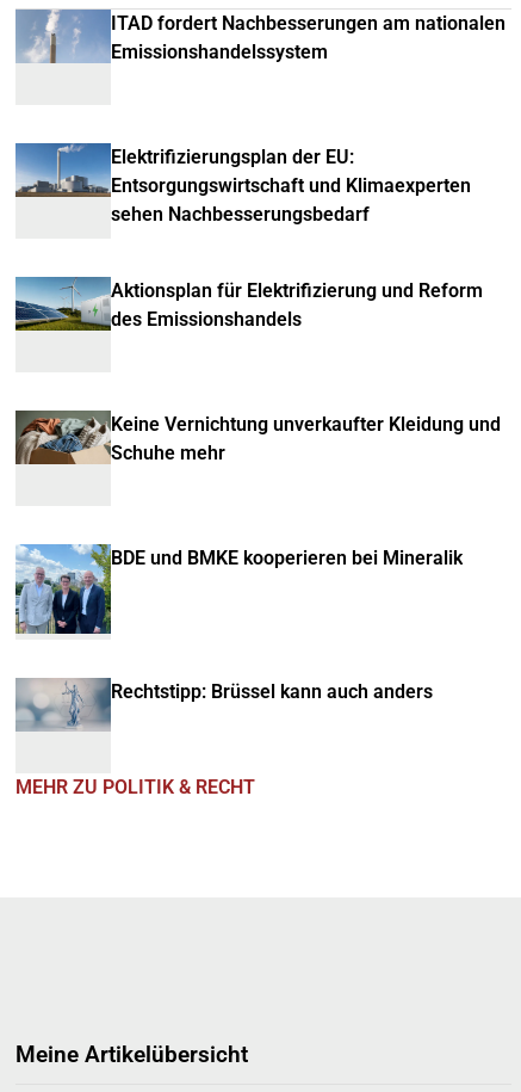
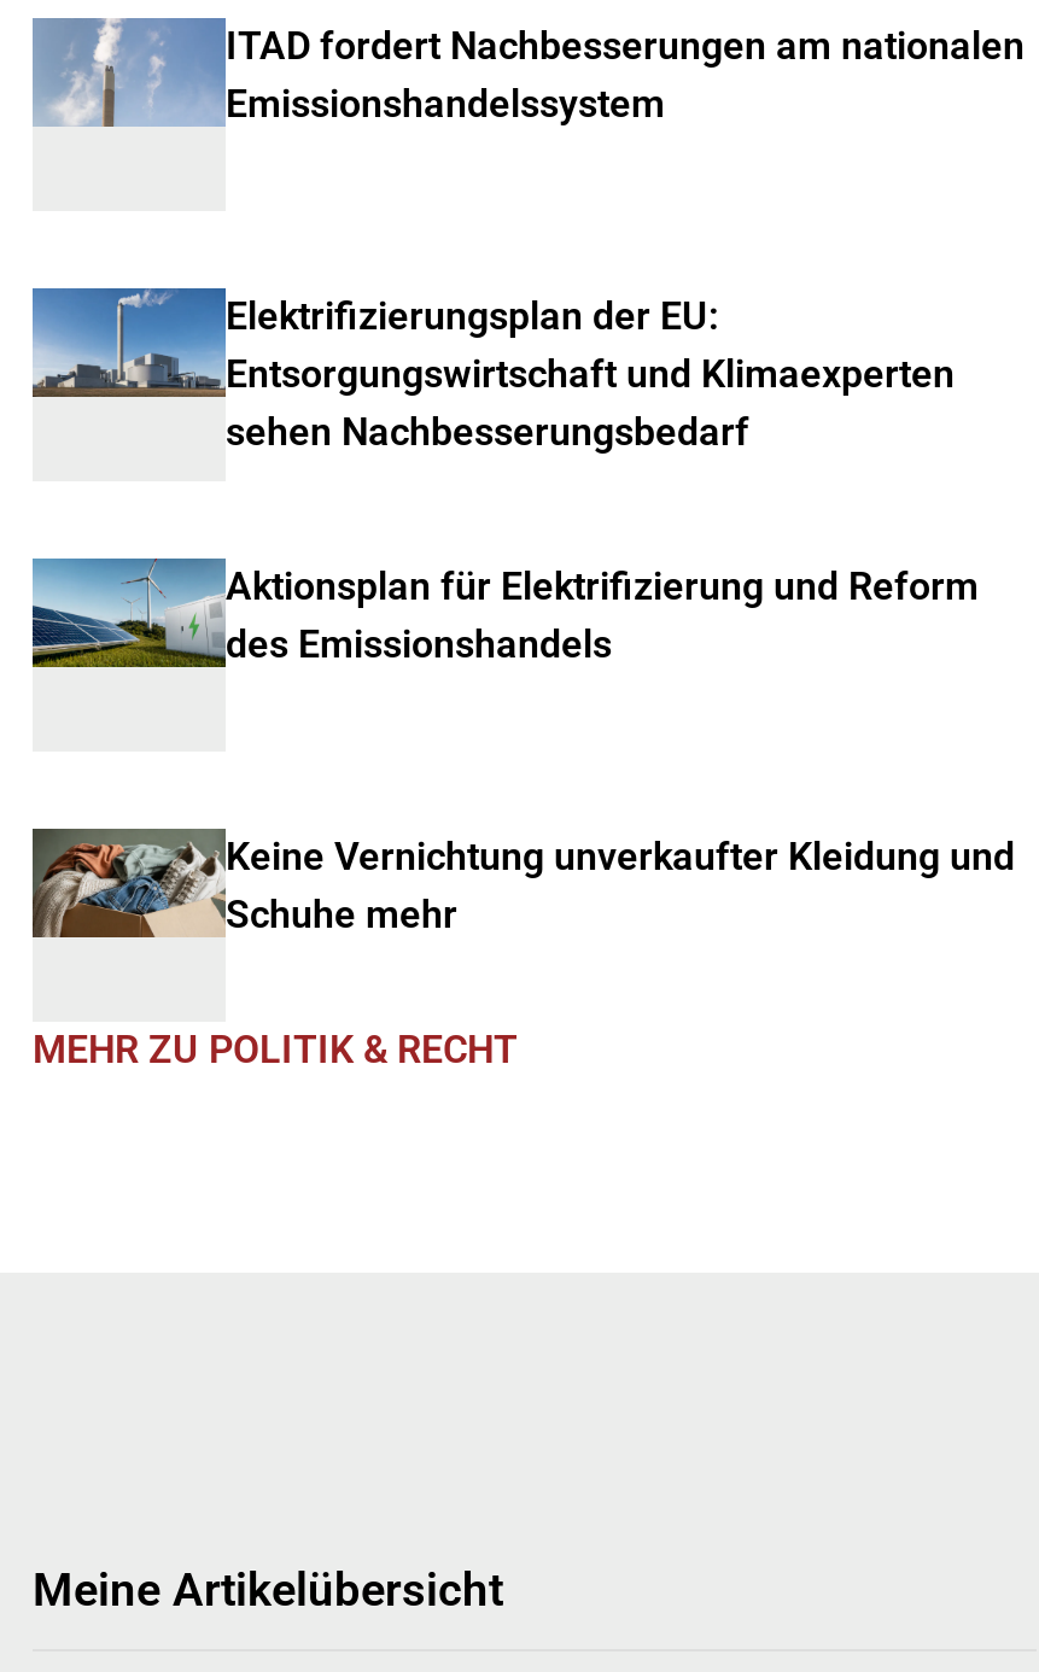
[14,544,463,635] [image] | BDE und BMKE kooperieren bei Mineralik -> none
[15,678,433,732] [image] | Rechtstipp: Brüssel kann auch anders -> none

